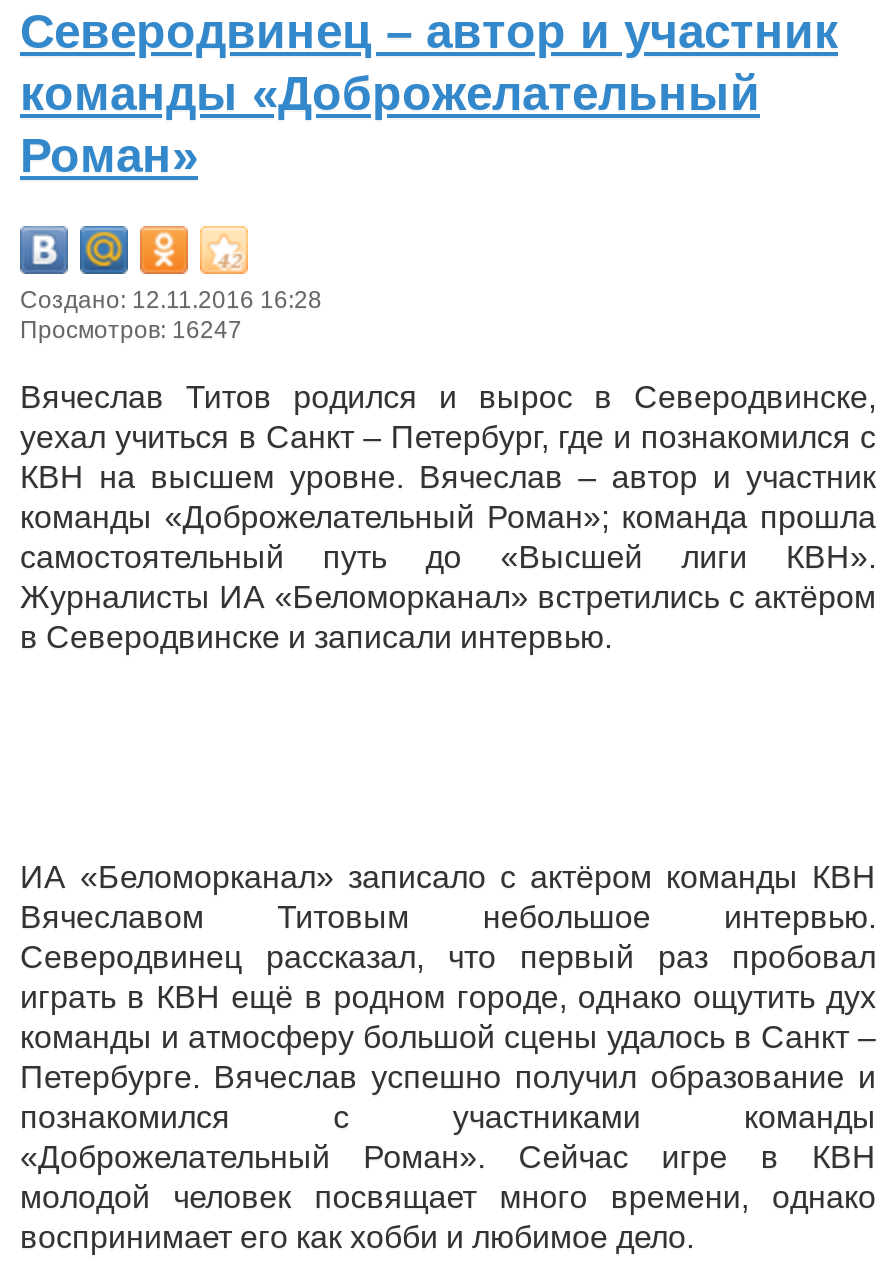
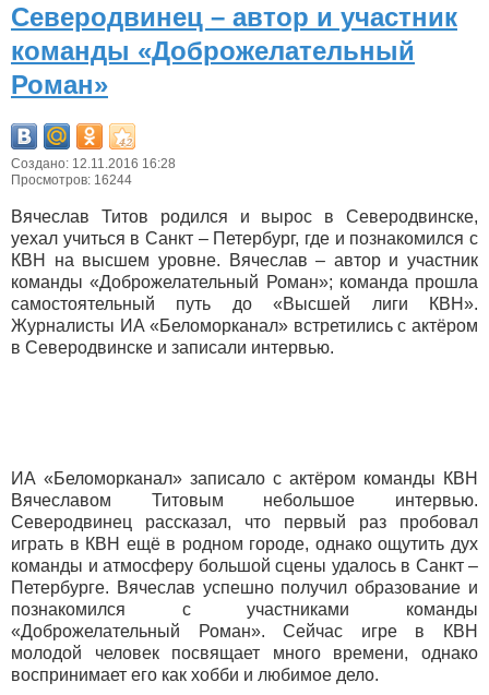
[20,317,242,345] Просмотров: 16247 -> [11,173,132,188] Просмотров: 16244

